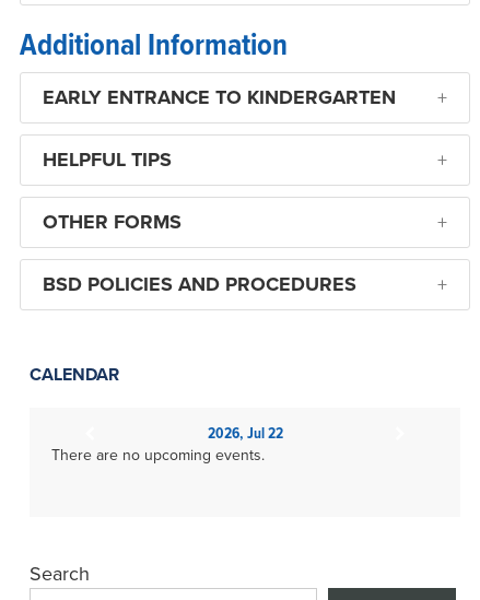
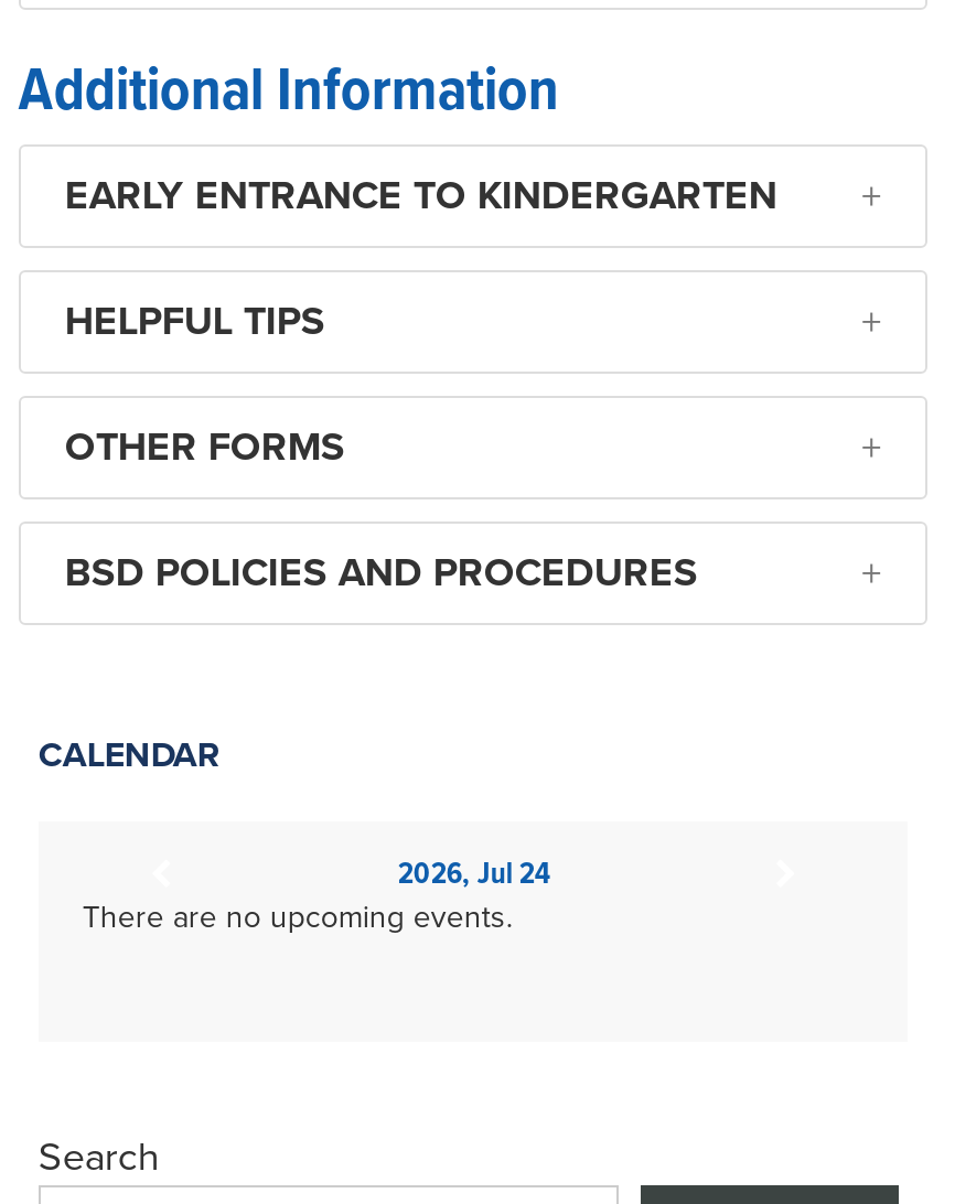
[208,424,283,444] 2026, Jul 22 -> [398,855,550,895] 2026, Jul 24

